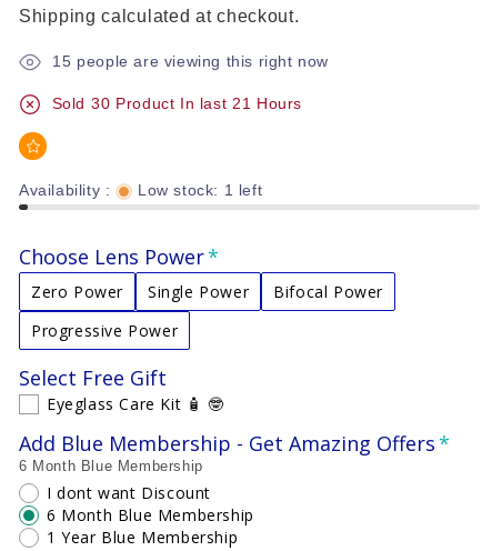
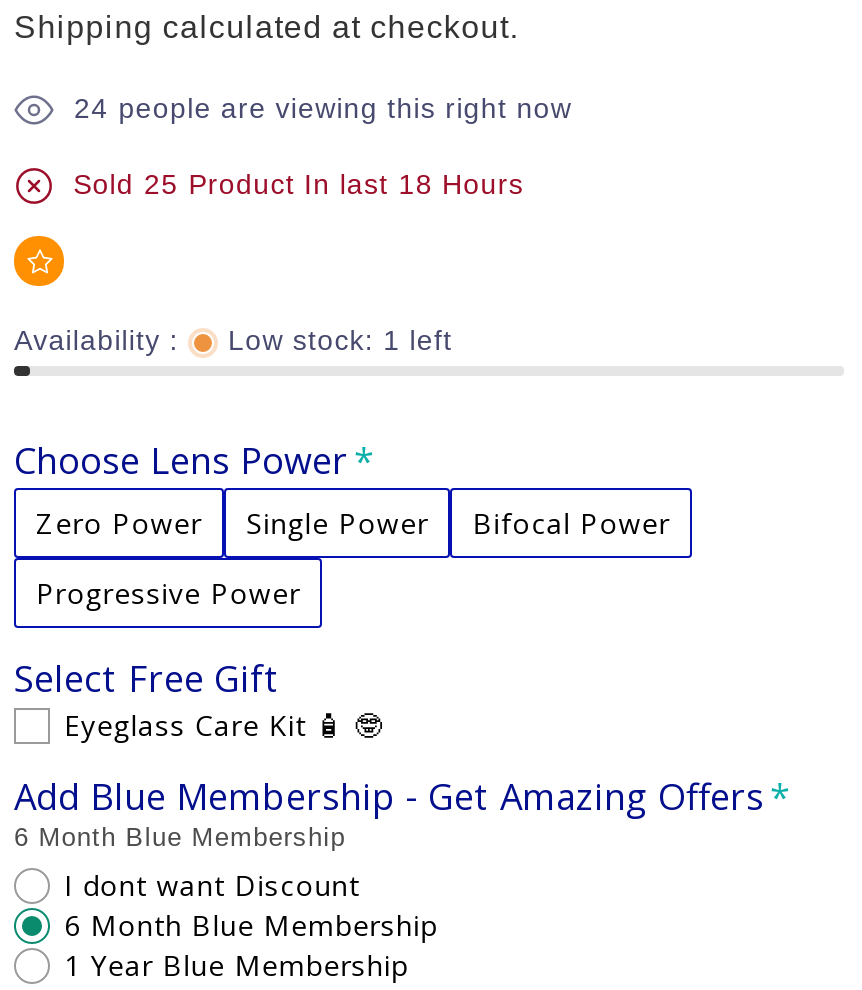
[52,52,329,70] 15 people are viewing this right now -> [74,92,572,124] 24 people are viewing this right now
[52,95,302,112] Sold 30 Product In last 21 Hours -> [73,168,524,200] Sold 25 Product In last 18 Hours

